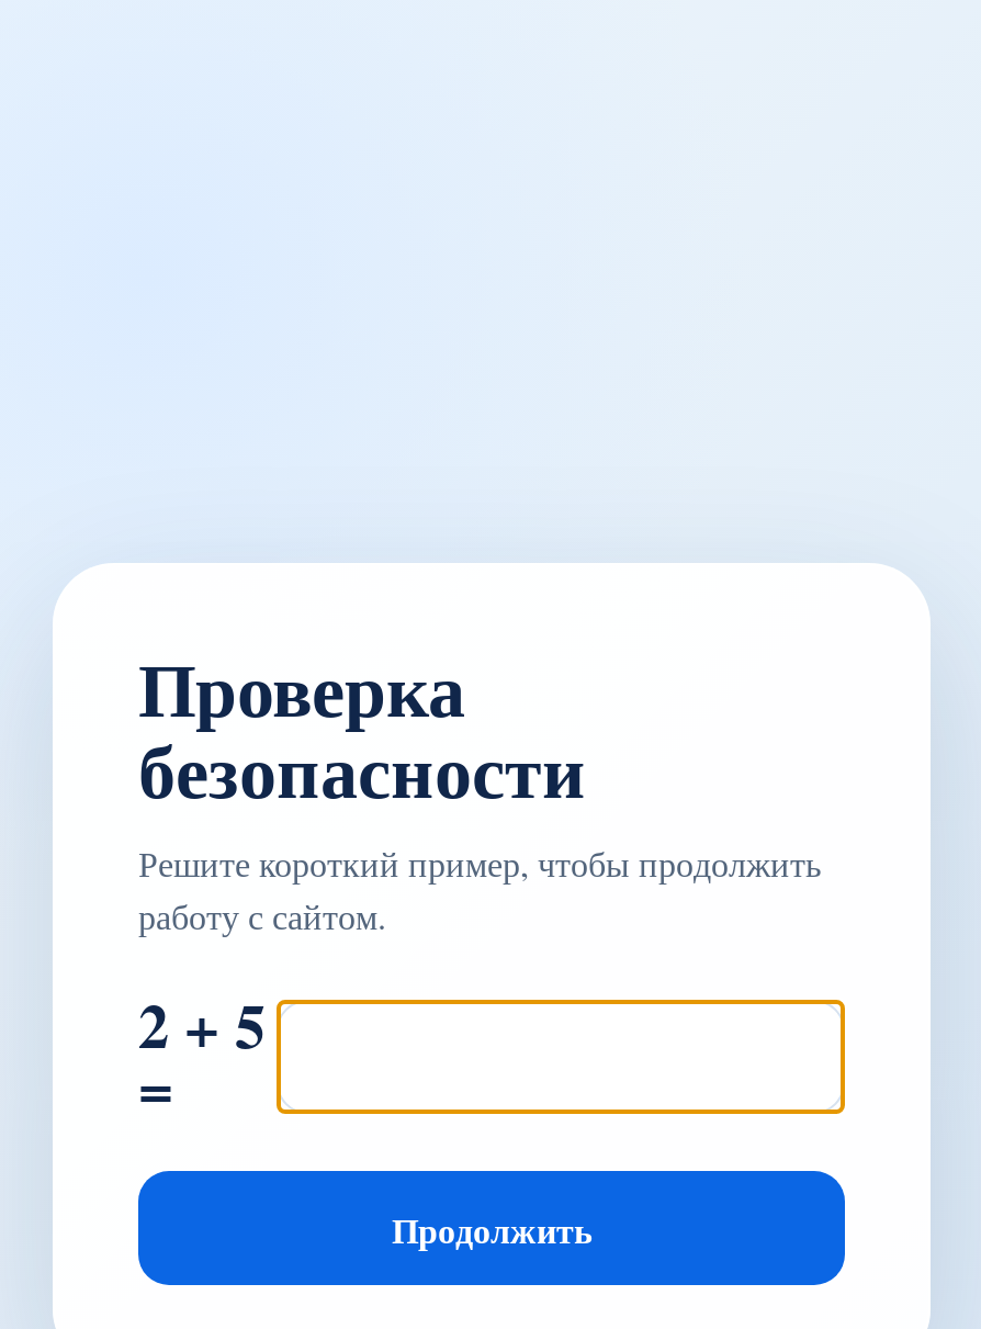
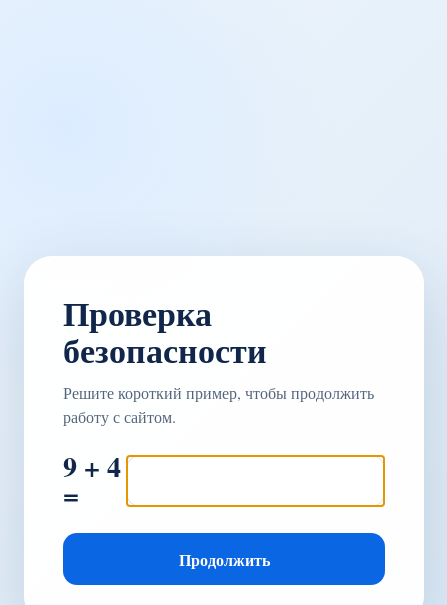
[138,980,266,1070] 2 + 5 -> [63,446,121,487] 9 + 4

